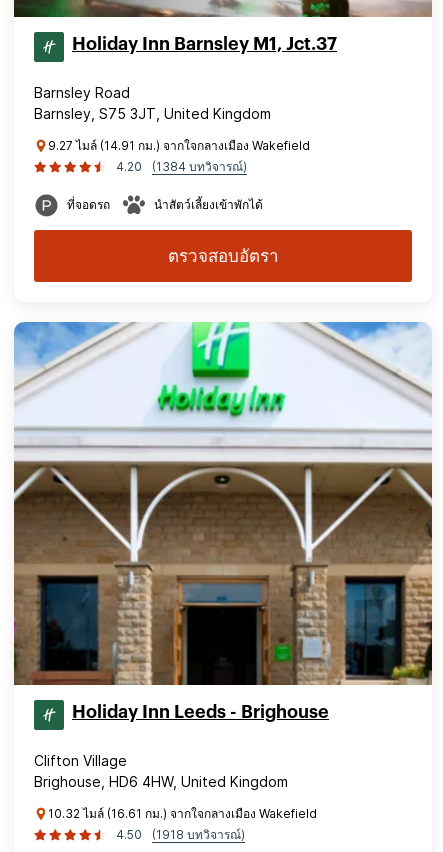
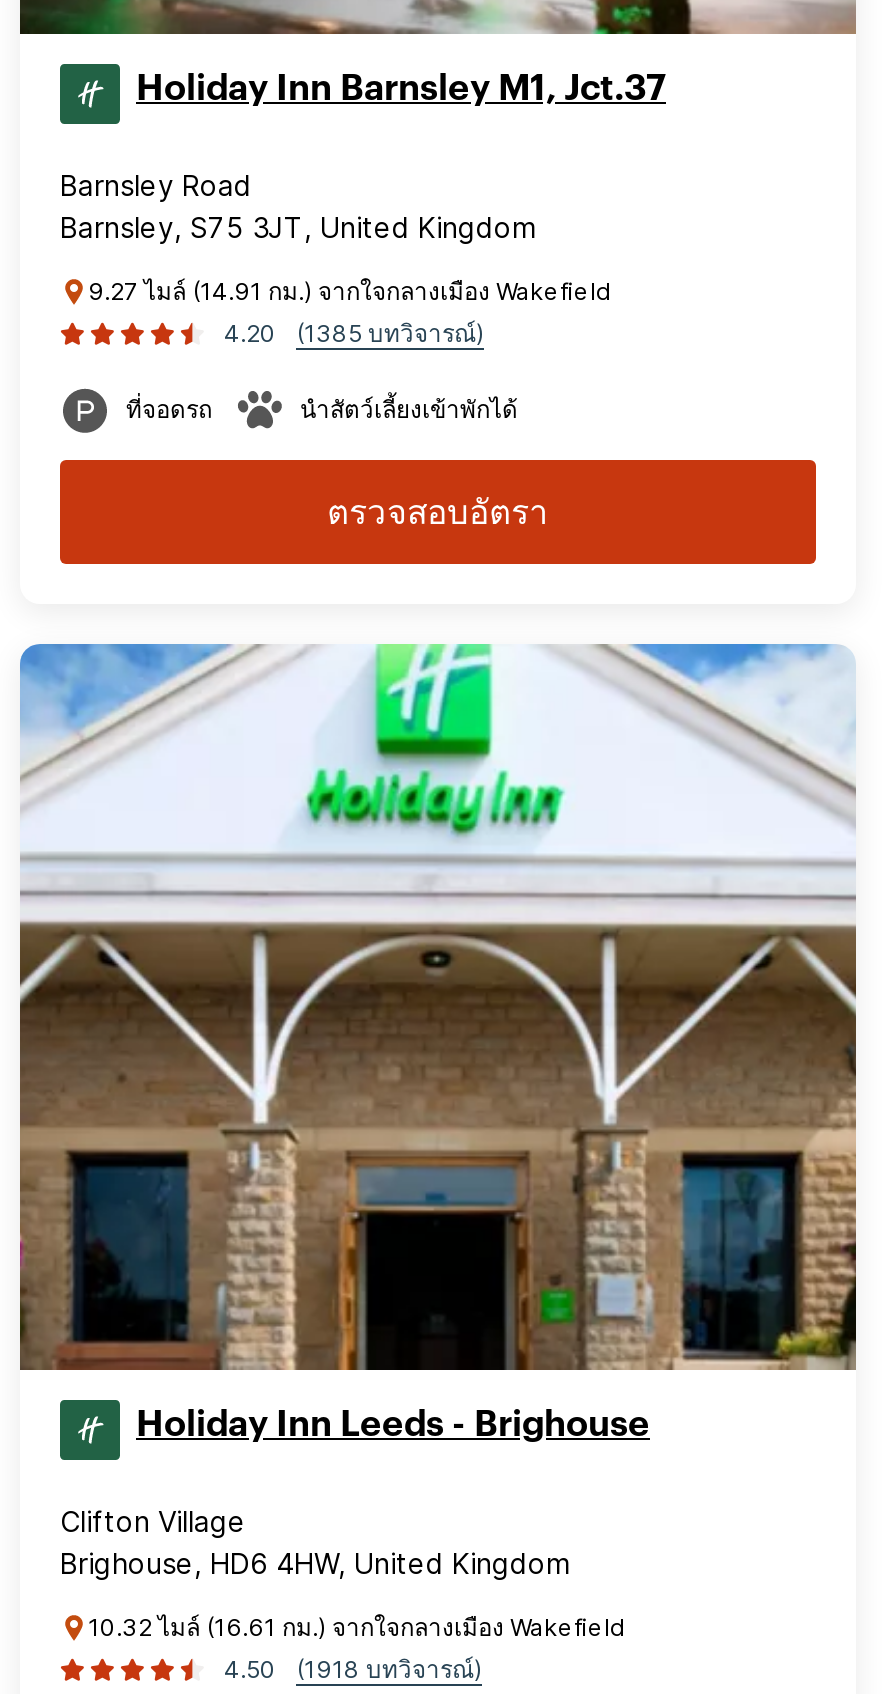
[152,159,247,174] (1384 บทวิจารณ์) -> [296,318,484,348] (1385 บทวิจารณ์)

